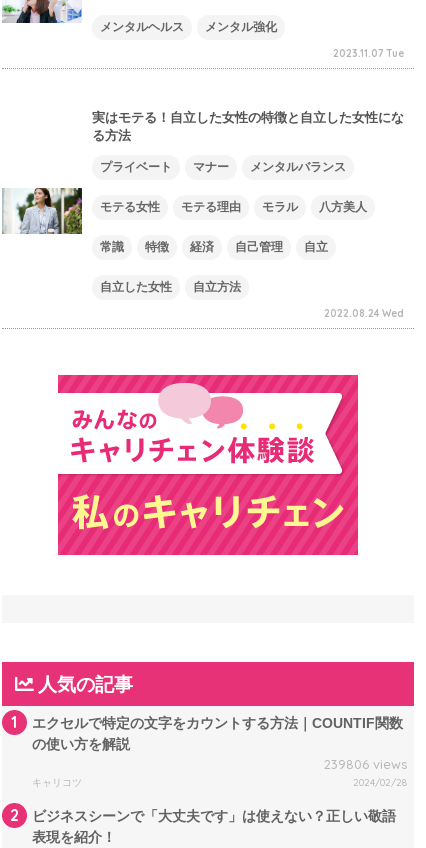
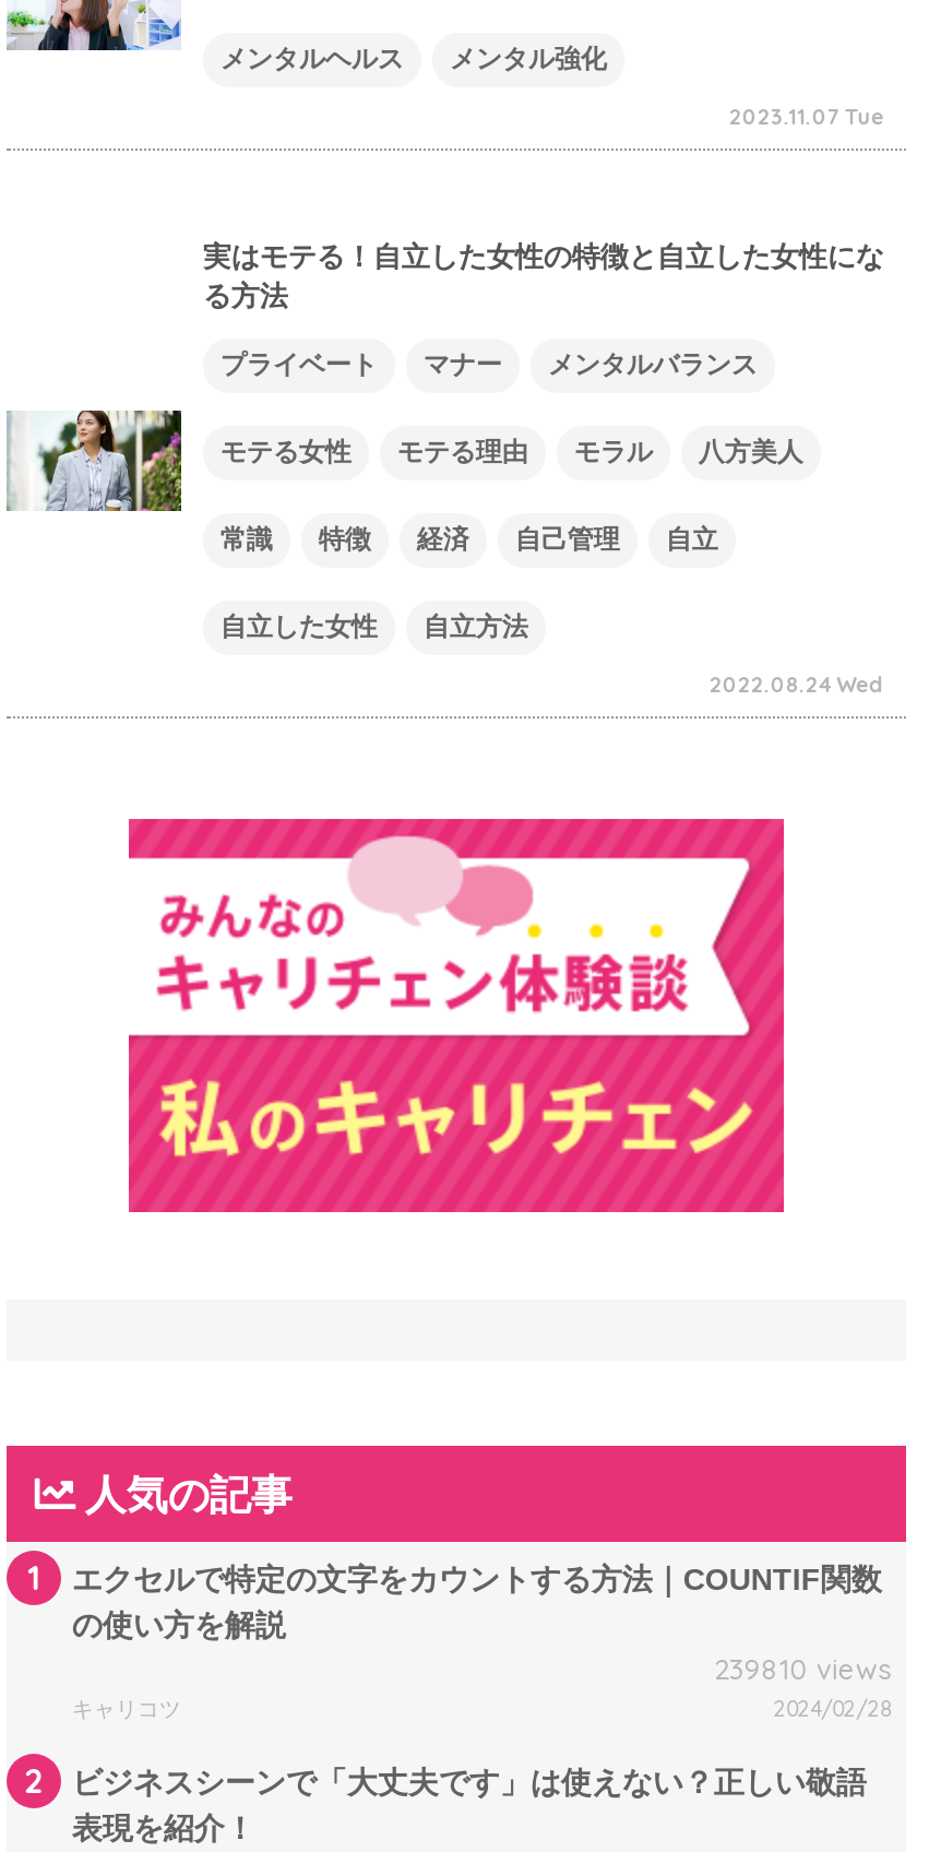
[324,756,407,772] 239806 views -> [714,1651,891,1686] 239810 views

